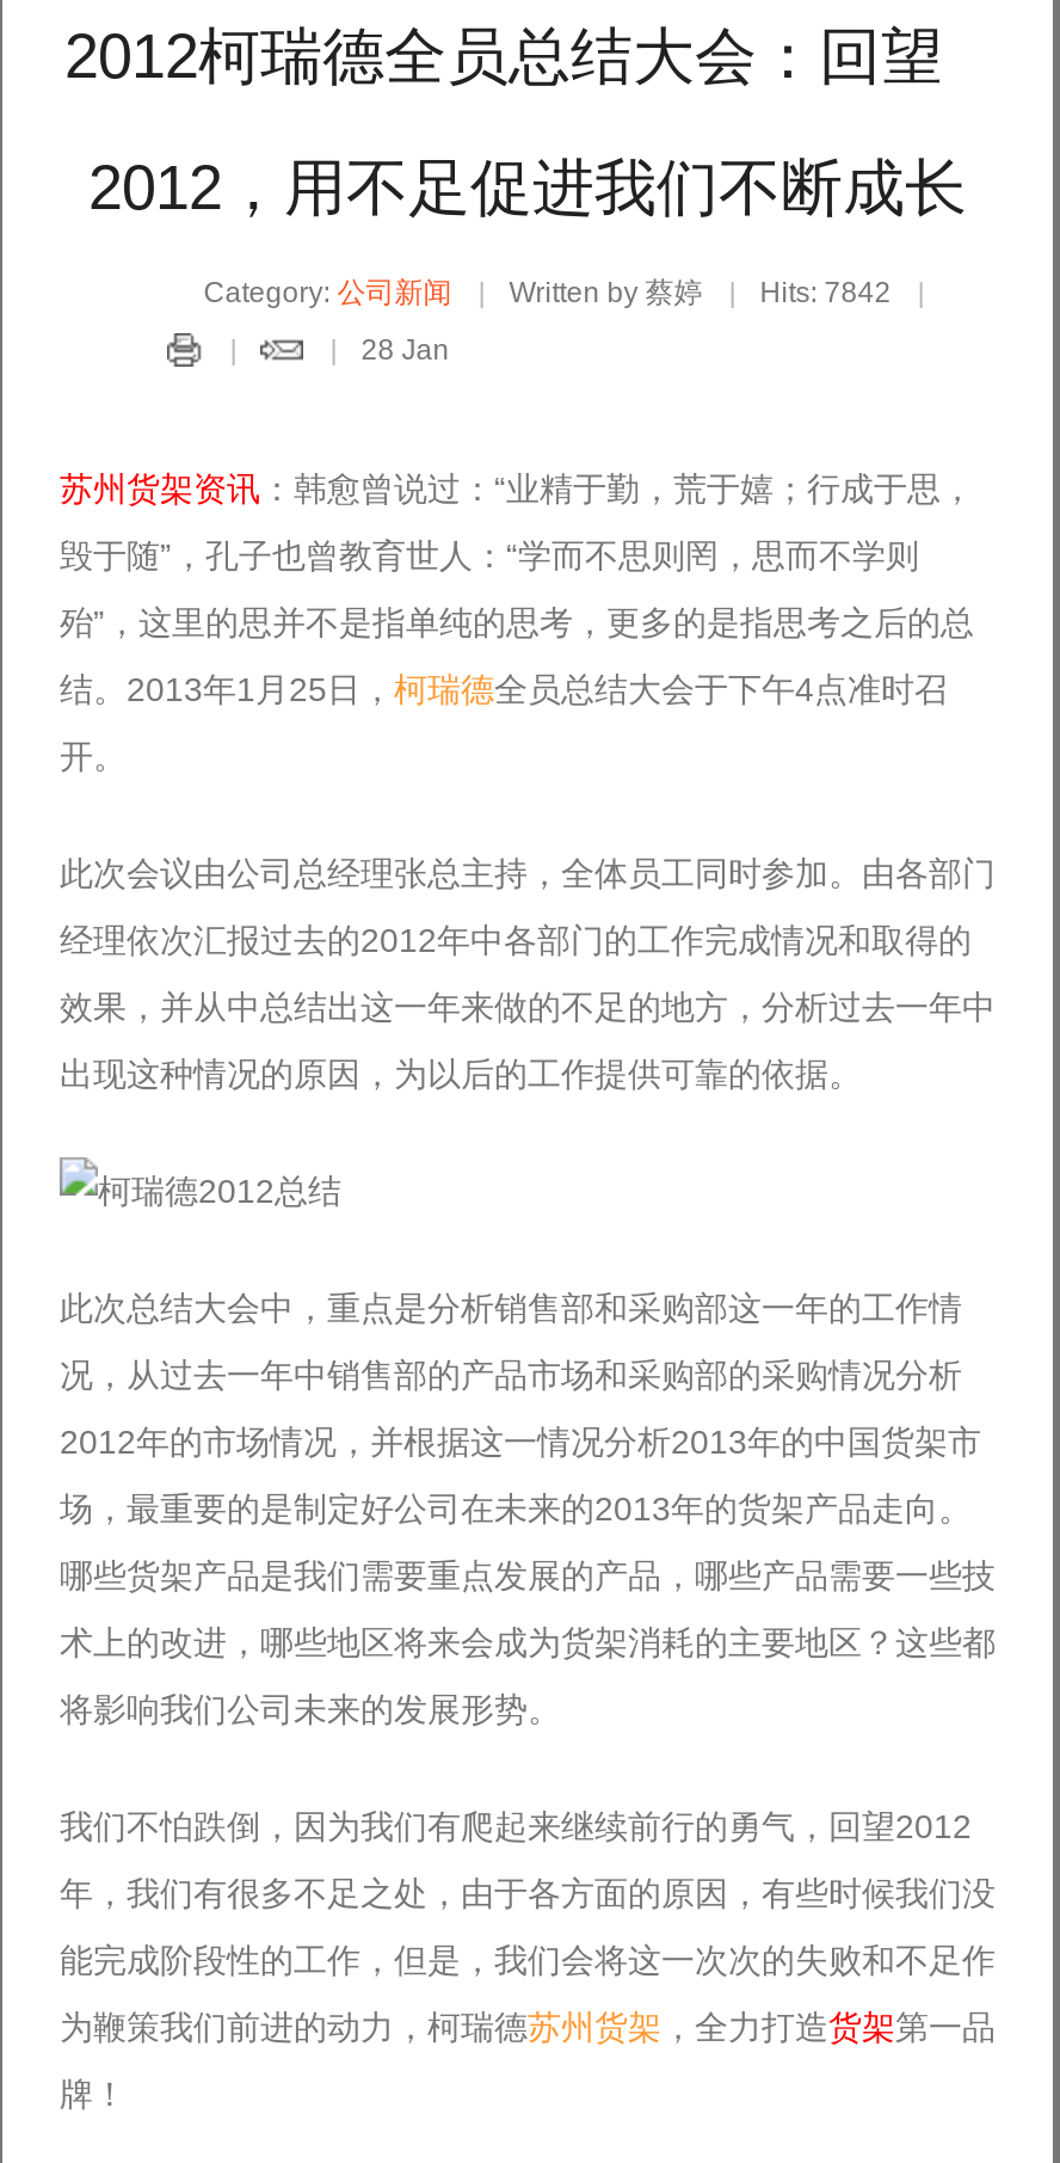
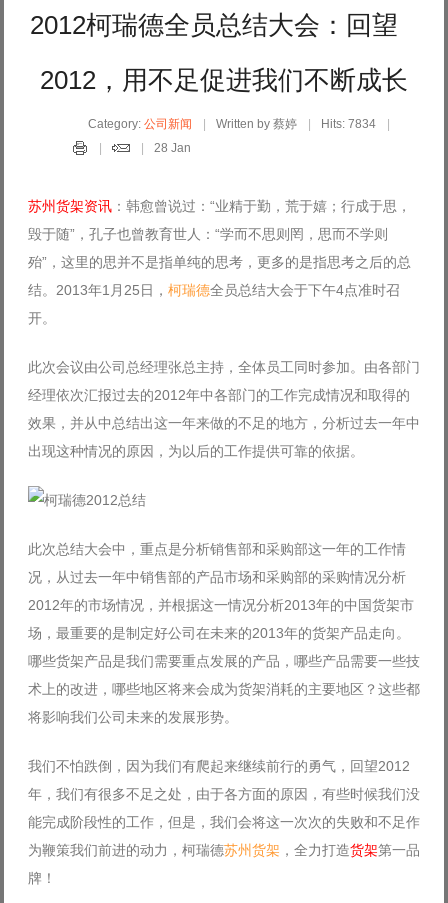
[760,276,898,309] Hits: 7842 -> [321,117,379,131] Hits: 7834

